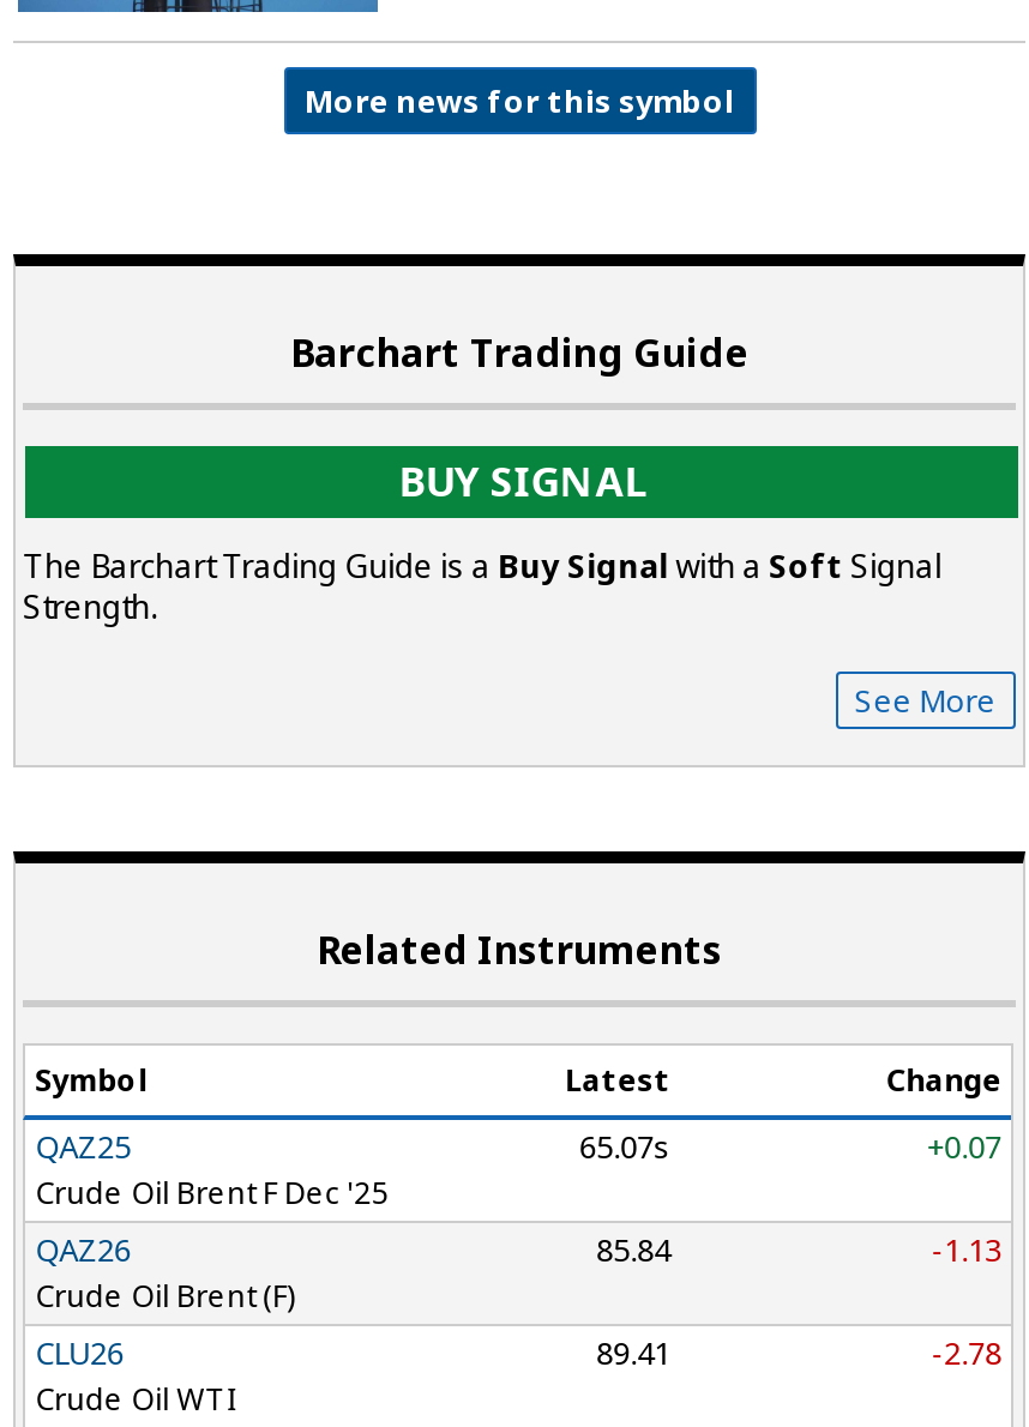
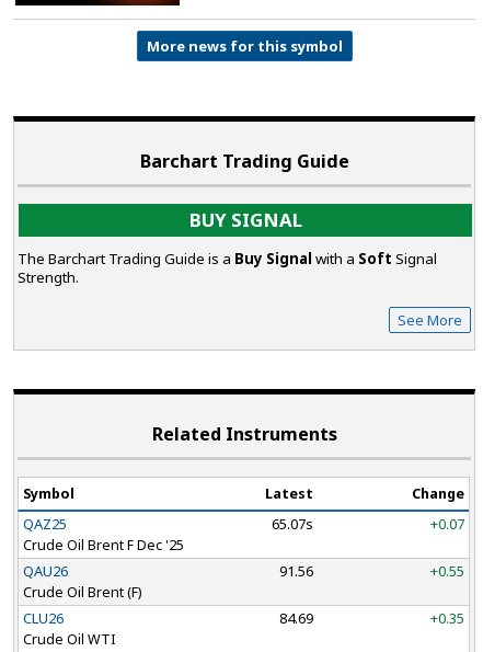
[35,1227,1002,1271] QAZ26 | 85.84 | -1.13 -> [23,561,464,581] QAU26 | 91.56 | +0.55
[596,1331,671,1374] 89.41 -> [279,608,313,628] 84.69
[932,1331,1002,1374] -2.78 -> [431,608,464,628] +0.35

